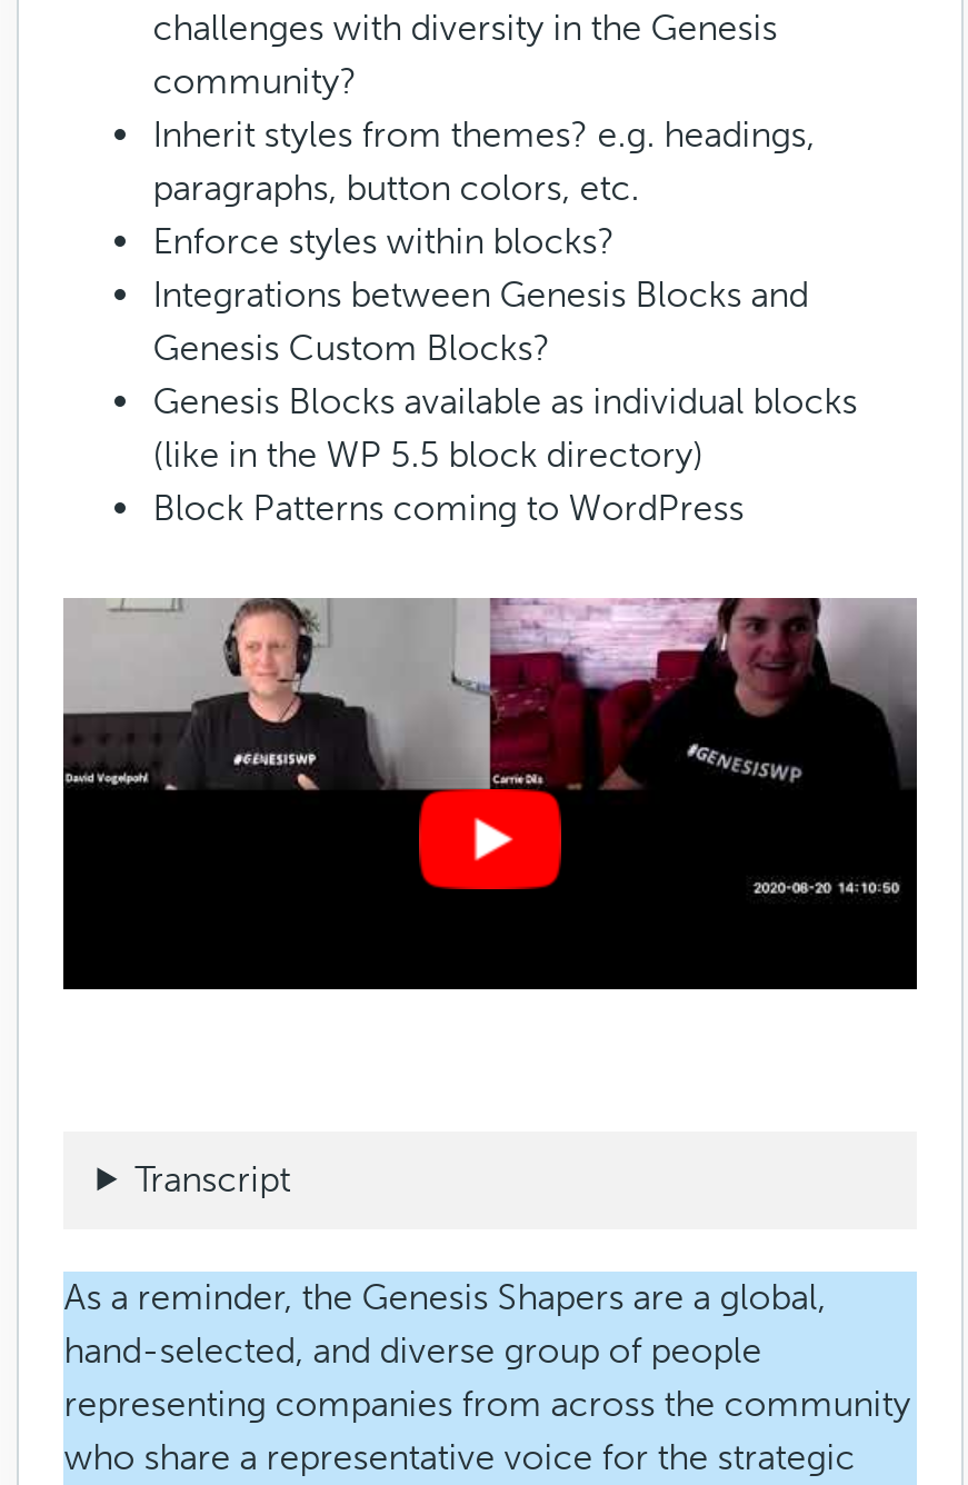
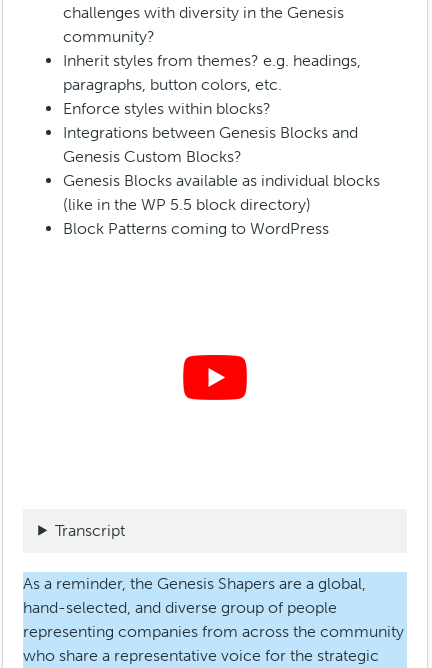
[61,596,919,991] [image] -> none

